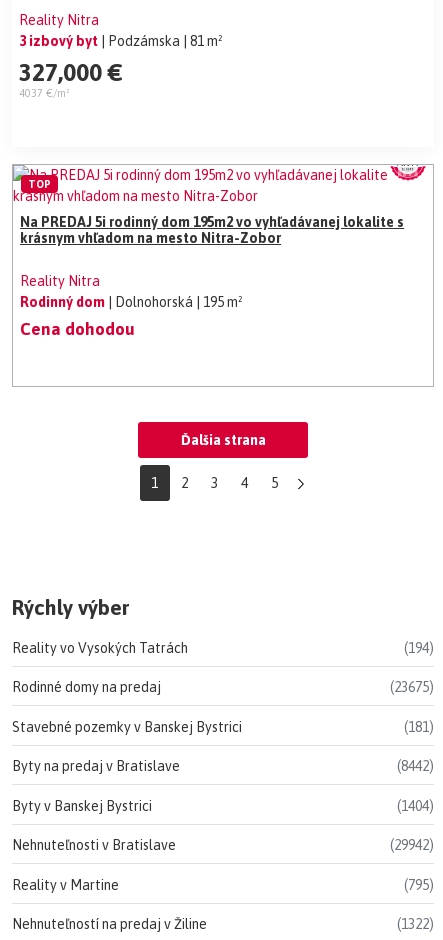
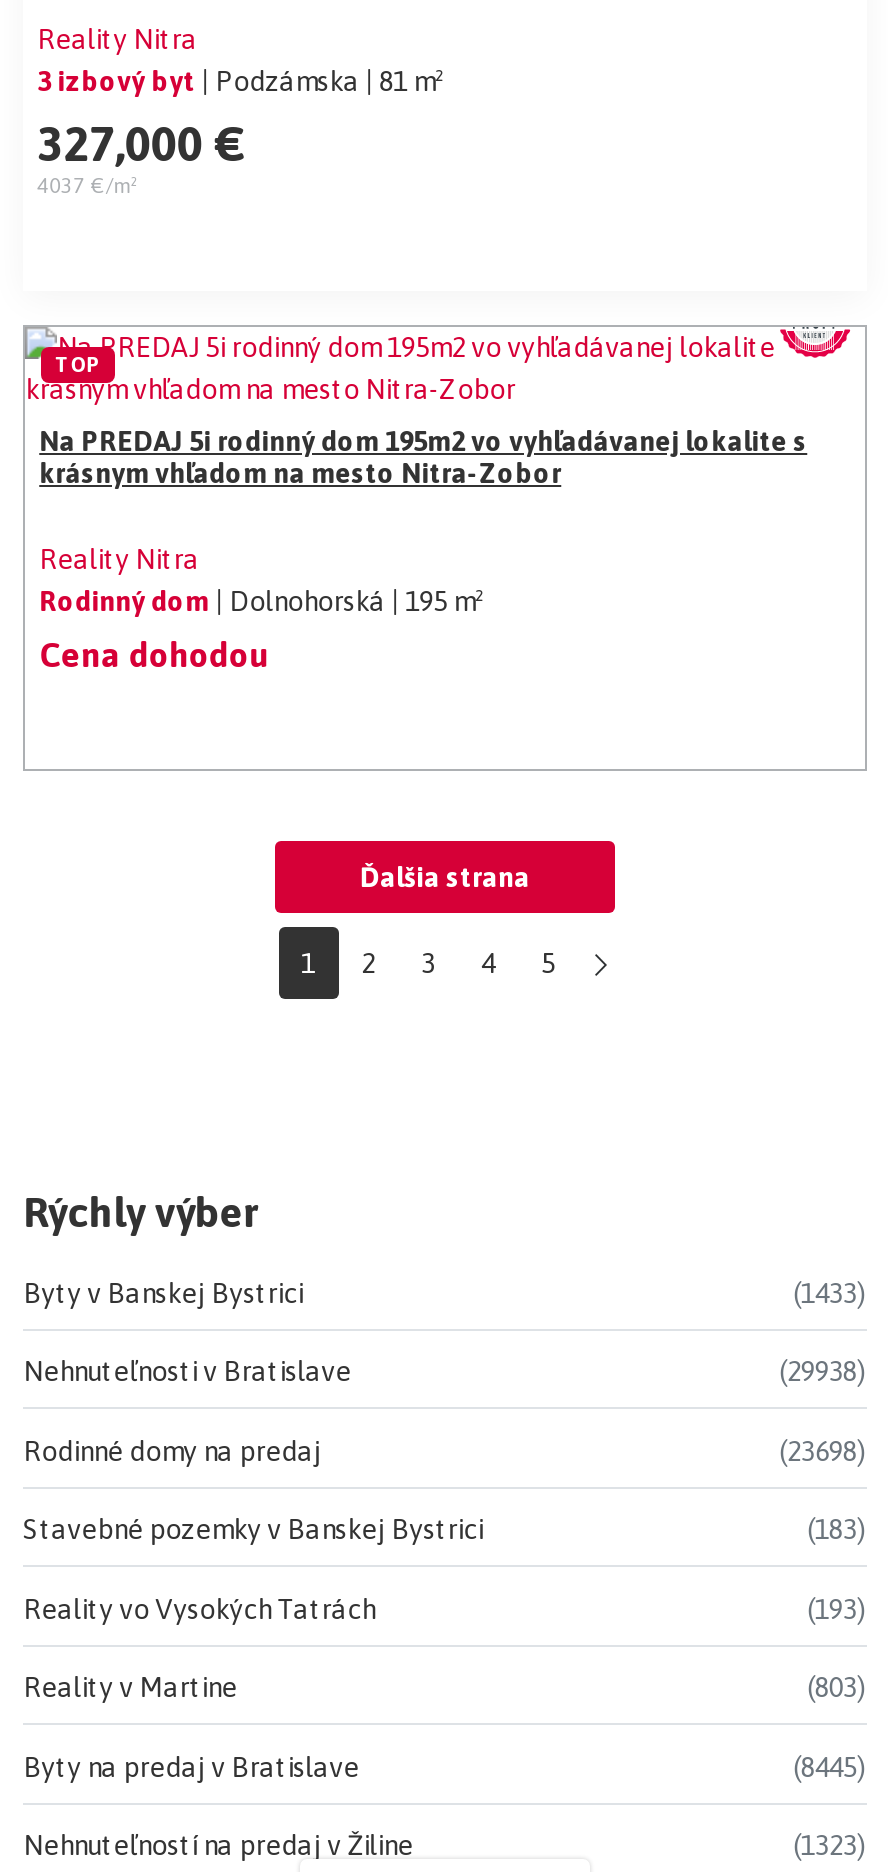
none -> [779,1277,867,1546] (1433) | (29938) | (23698) | (183)
moved [12,640,188,656] -> [23,1593,375,1625]: Reality vo Vysokých Tatrách
[390,640,434,735] (194) | (23675) | (181) -> [807,1593,867,1704] (193) | (803)
moved [12,679,161,695] -> [23,1435,321,1467]: Rodinné domy na predaj
moved [12,719,242,735] -> [23,1514,483,1546]: Stavebné pozemky v Banskej Bystrici
moved [12,758,180,774] -> [23,1751,359,1783]: Byty na predaj v Bratislave
[390,758,434,893] (8442) | (1404) | (29942) | (795) -> [793,1751,867,1783] (8445)
moved [12,798,152,814] -> [23,1277,303,1309]: Byty v Banskej Bystrici
moved [12,837,176,853] -> [23,1356,351,1388]: Nehnuteľnosti v Bratislave
moved [12,877,119,893] -> [23,1672,237,1704]: Reality v Martine
[397,916,434,932] (1322) -> [793,1830,867,1862] (1323)

